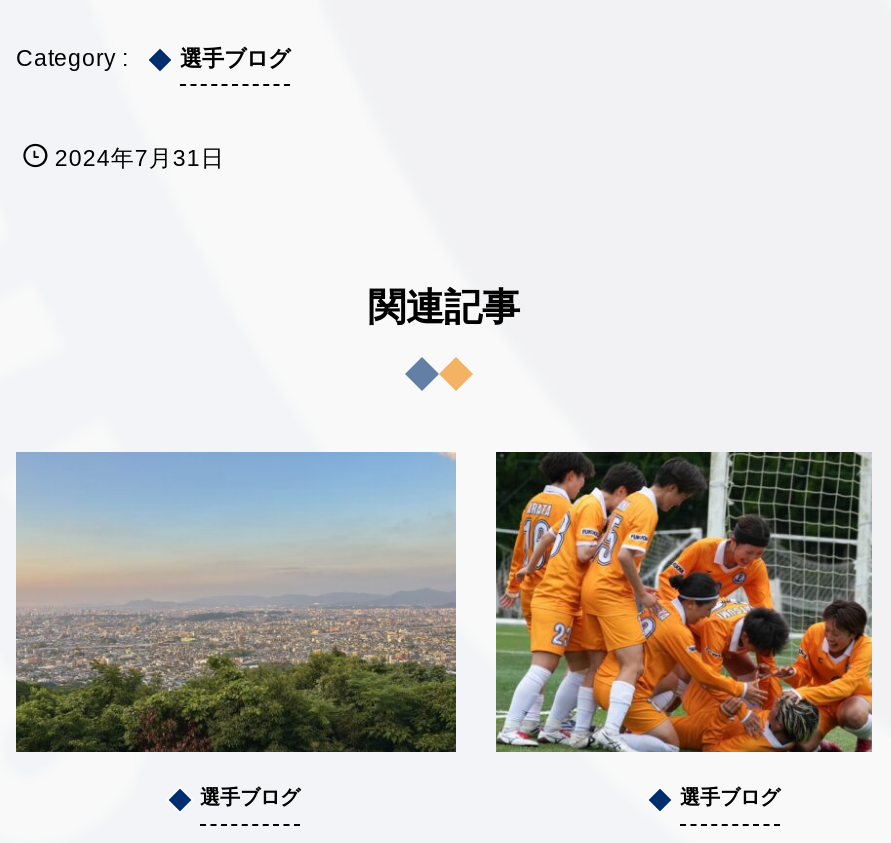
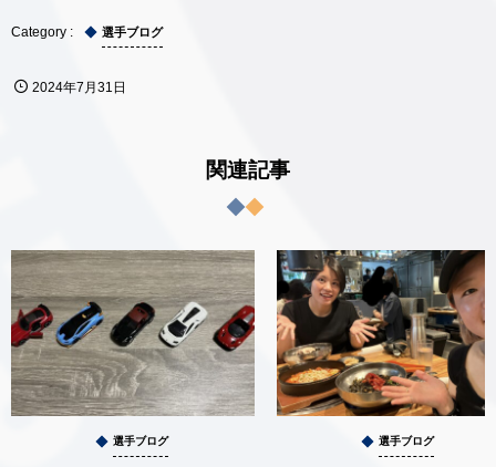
[14,452,456,754] [image] -> [10,249,255,417] [image]
[494,450,874,754] [image] -> [276,249,486,417] [image]

